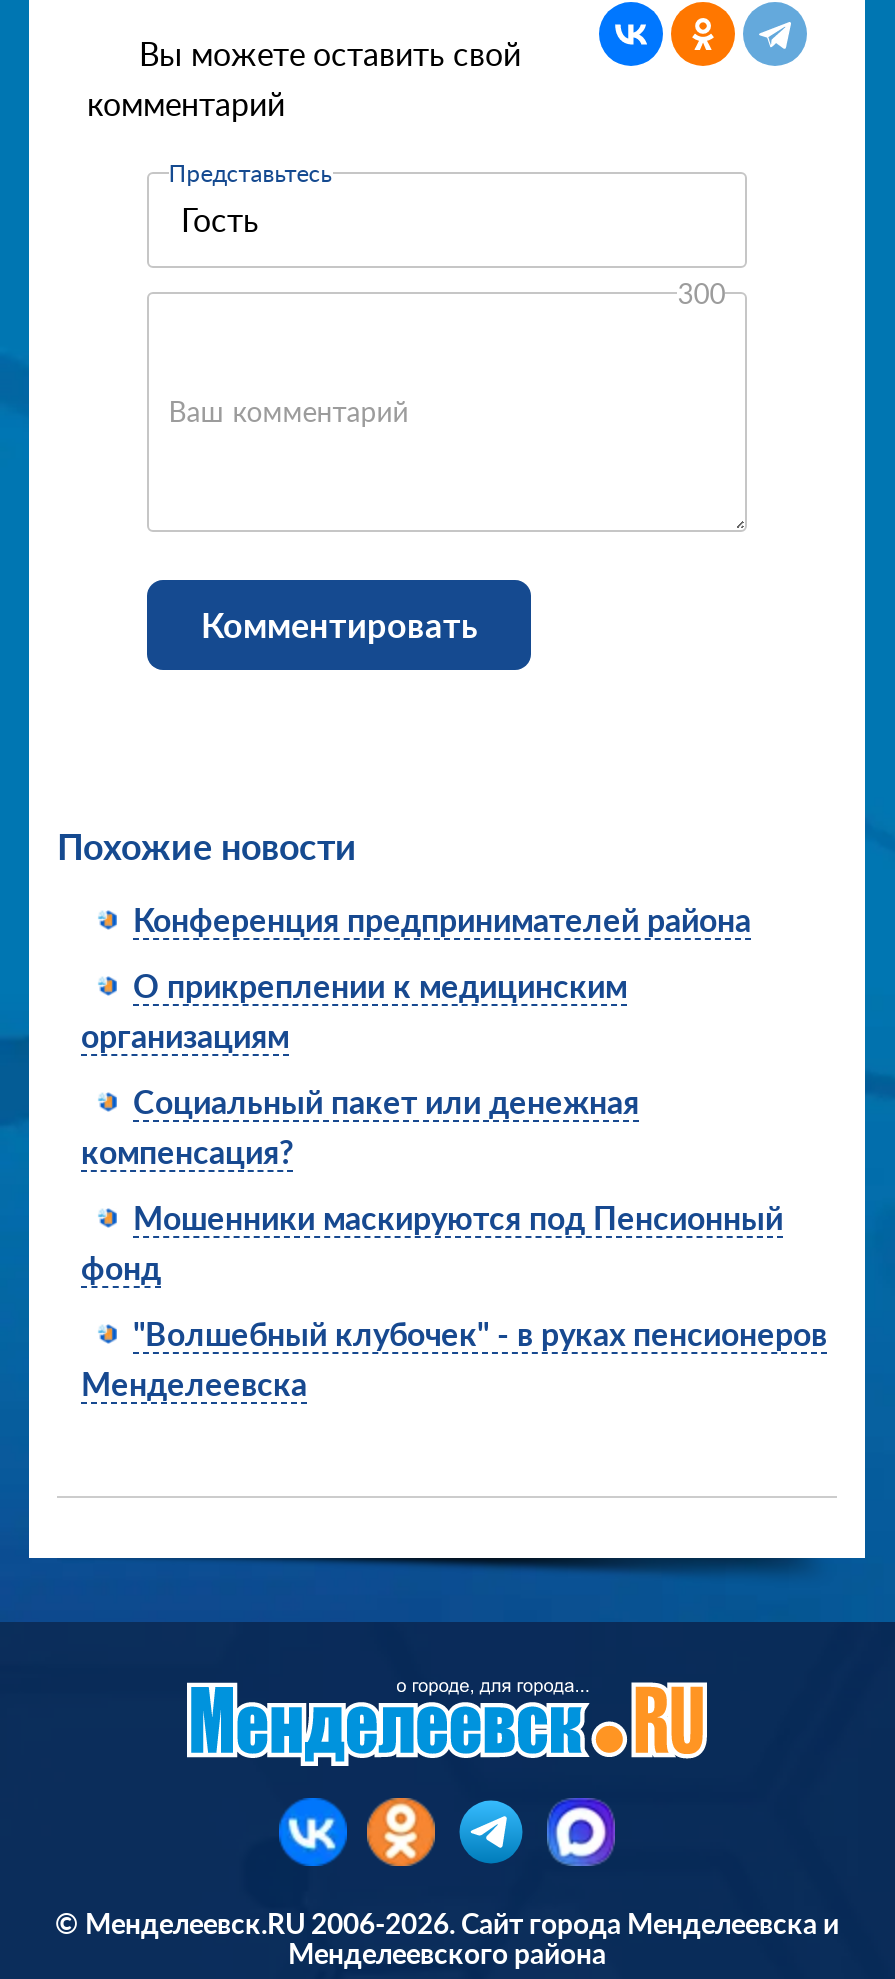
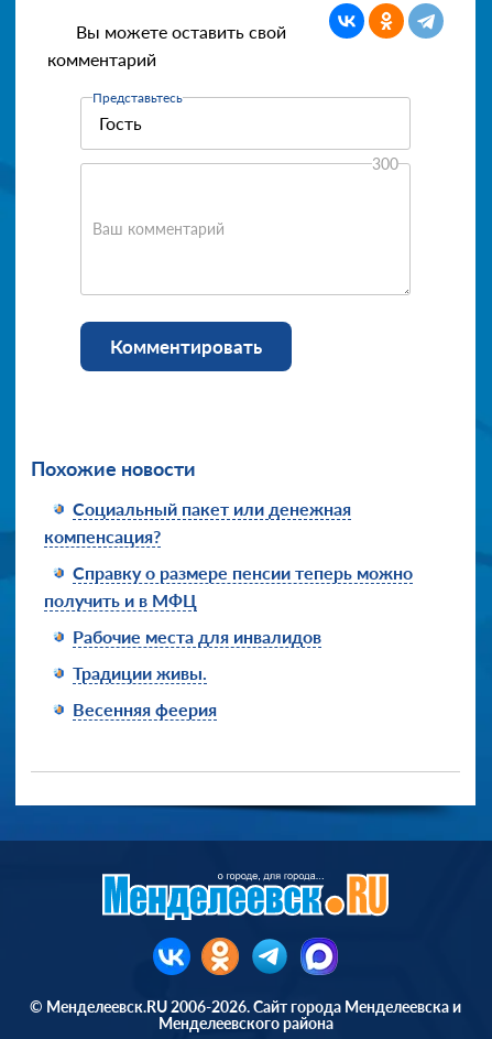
[81,899,751,1053] Конференция предпринимателей района | О прикреплении к медицинским | организациям -> none
moved [81,1081,639,1169] -> [44,498,351,546]: Социальный пакет или денежная | компенсация?
[81,1197,827,1401] Мошенники маскируются под Пенсионный | фонд | "Волшебный клубочек" - в руках пенсионеров | Менделеевска -> [44,562,413,719] Справку о размере пенсии теперь можно | получить и в МФЦ | Рабочие места для инвалидов | Традиции живы. | Весенняя феерия

